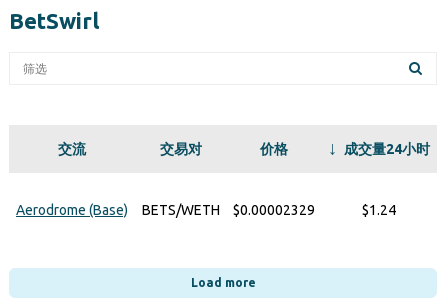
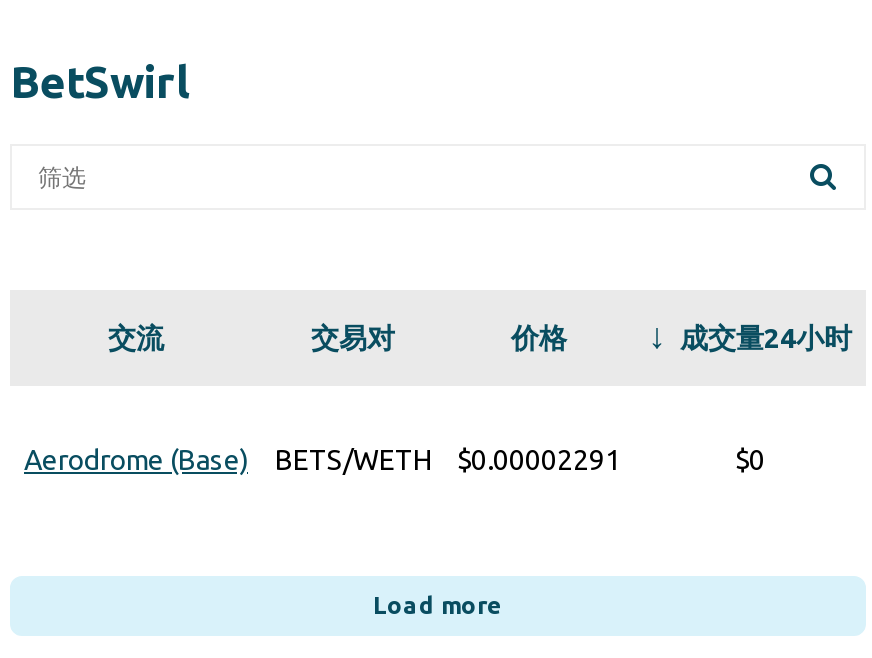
[16,202,314,218] Aerodrome (Base) BETS/WETH $0.00002329 -> [24,444,621,476] Aerodrome (Base) BETS/WETH $0.00002291
[362,202,396,218] $1.24 -> [735,444,765,476] $0

